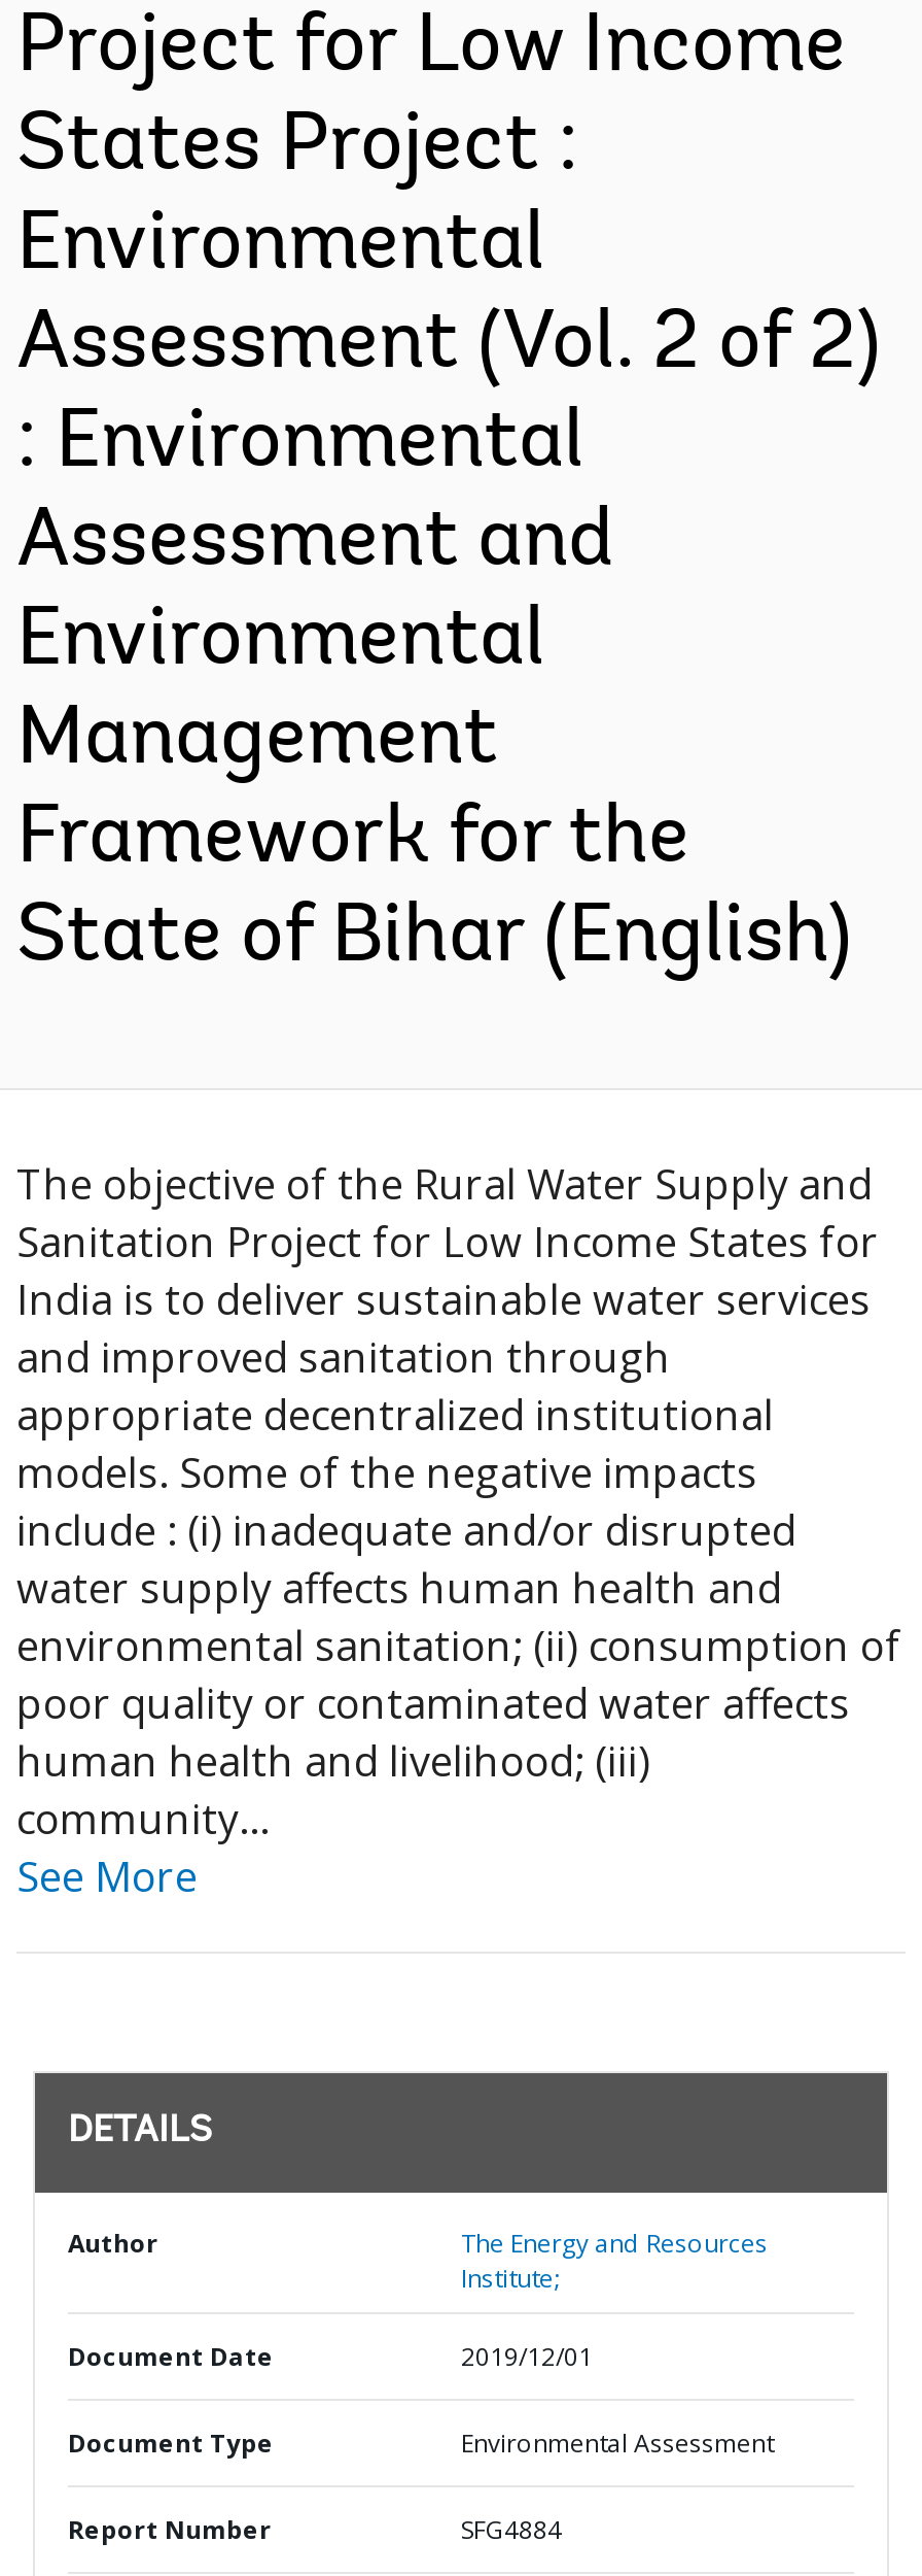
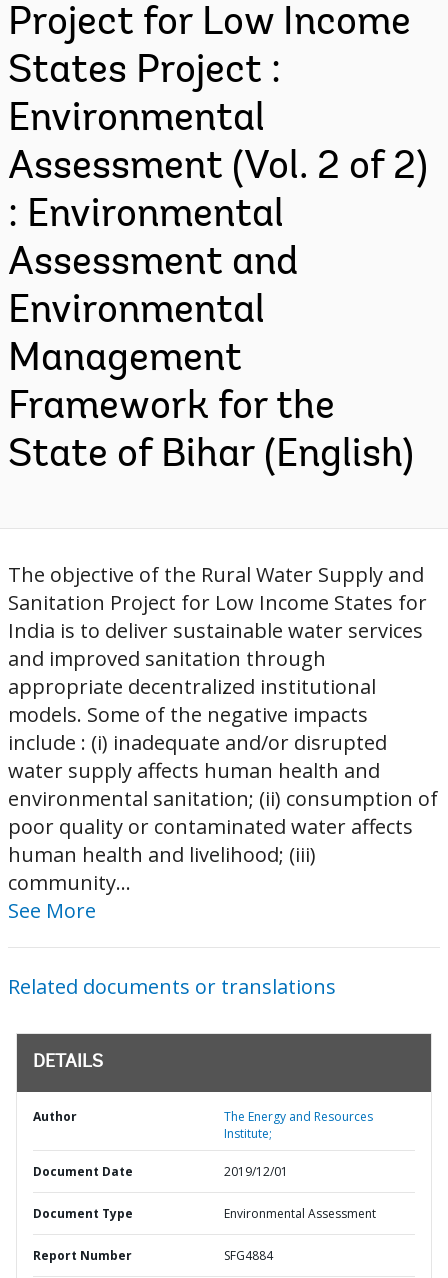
none -> [8,973,336,1000] Related documents or translations

